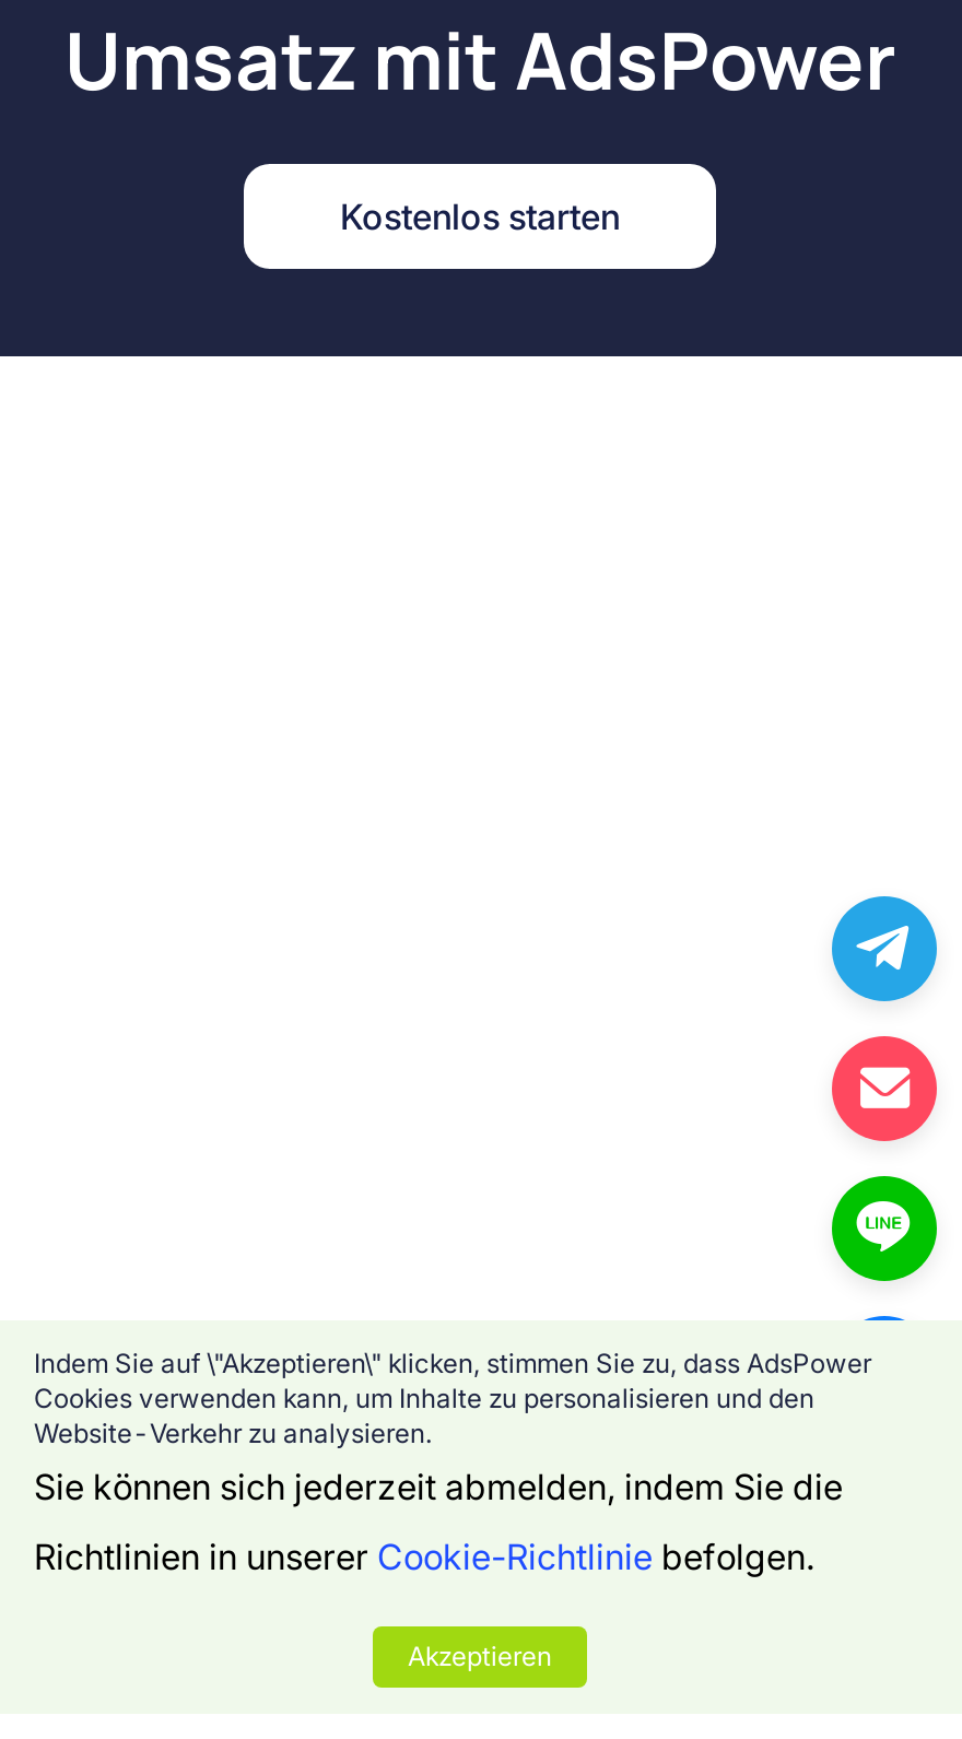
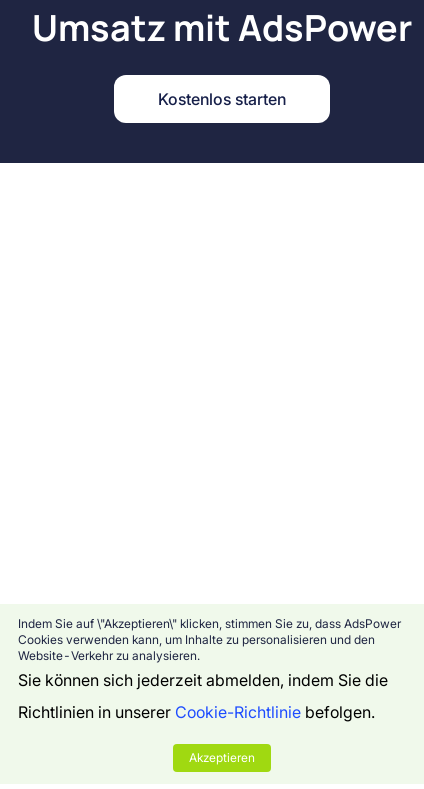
[830,894,939,1006] [image] -> none
[830,1034,939,1143] [image] -> none
[830,1174,939,1285] [image] -> none

